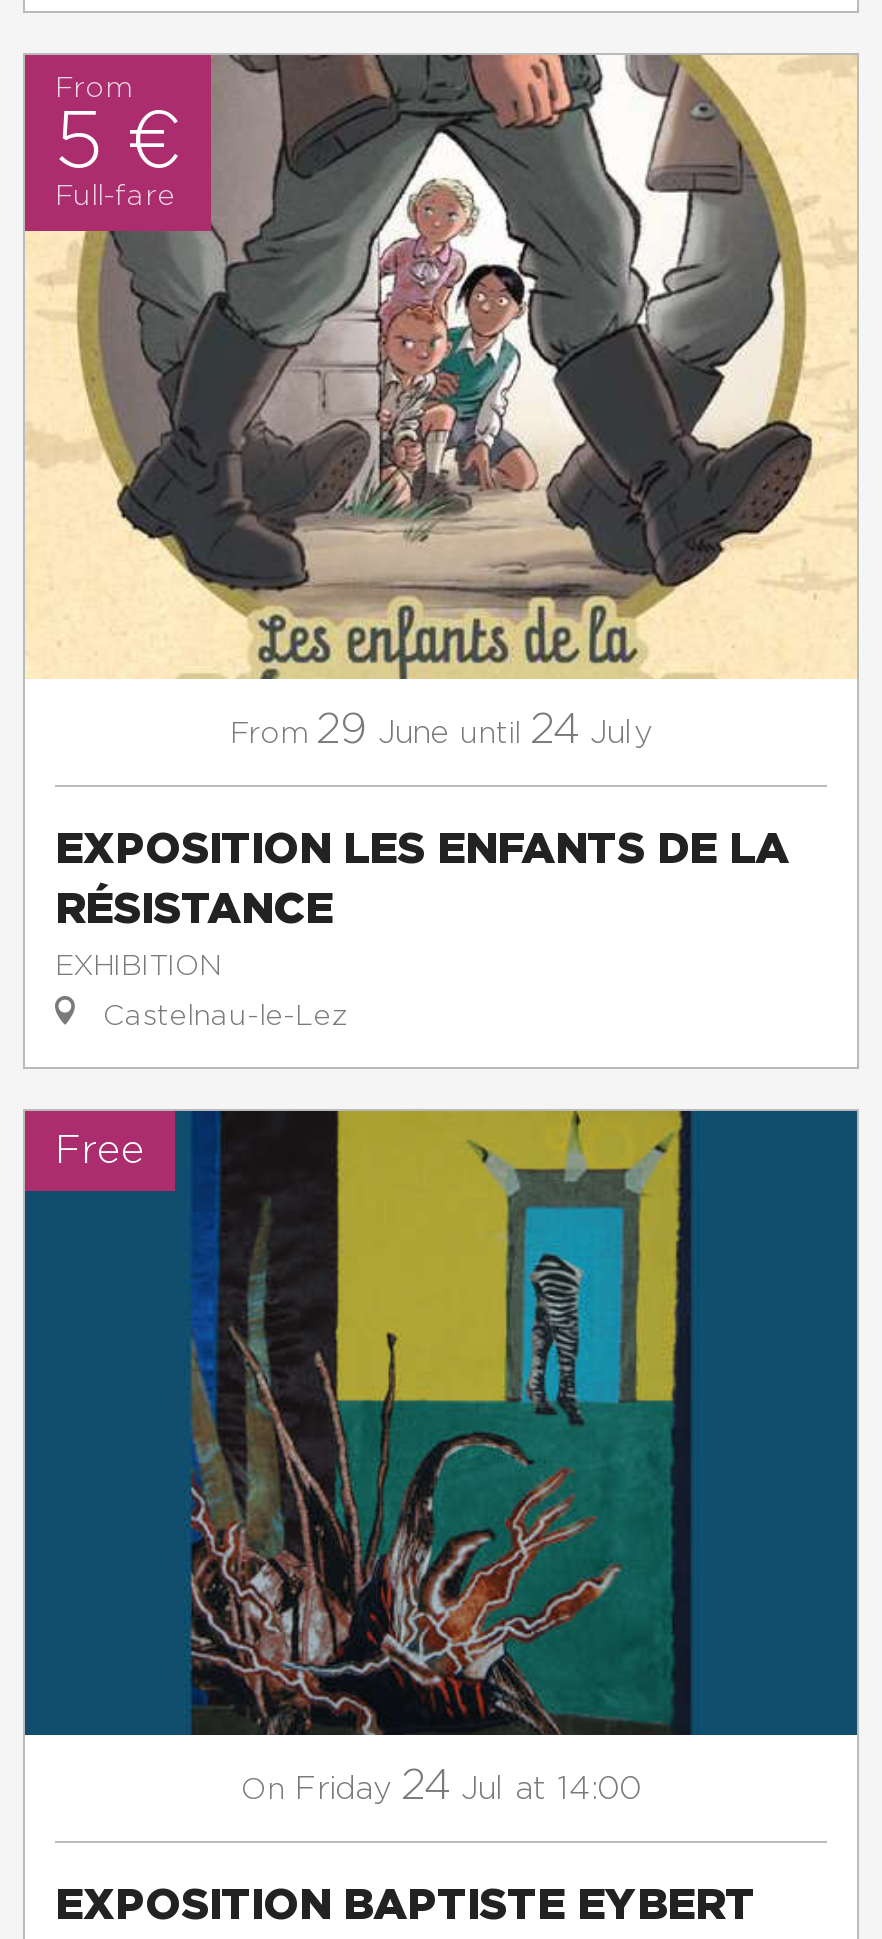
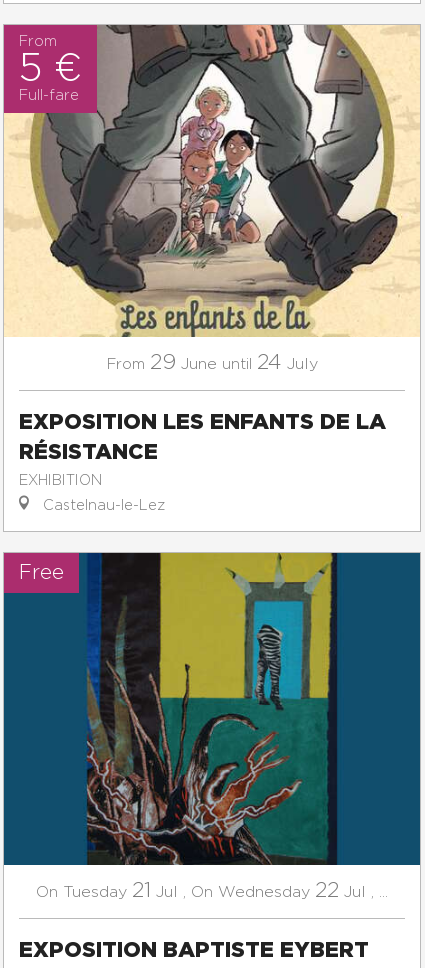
[241,1764,641,1806] On Friday 24 Jul at 14:00 -> [36,880,388,901] On Tuesday 21 Jul, On Wednesday 22 Jul,...

